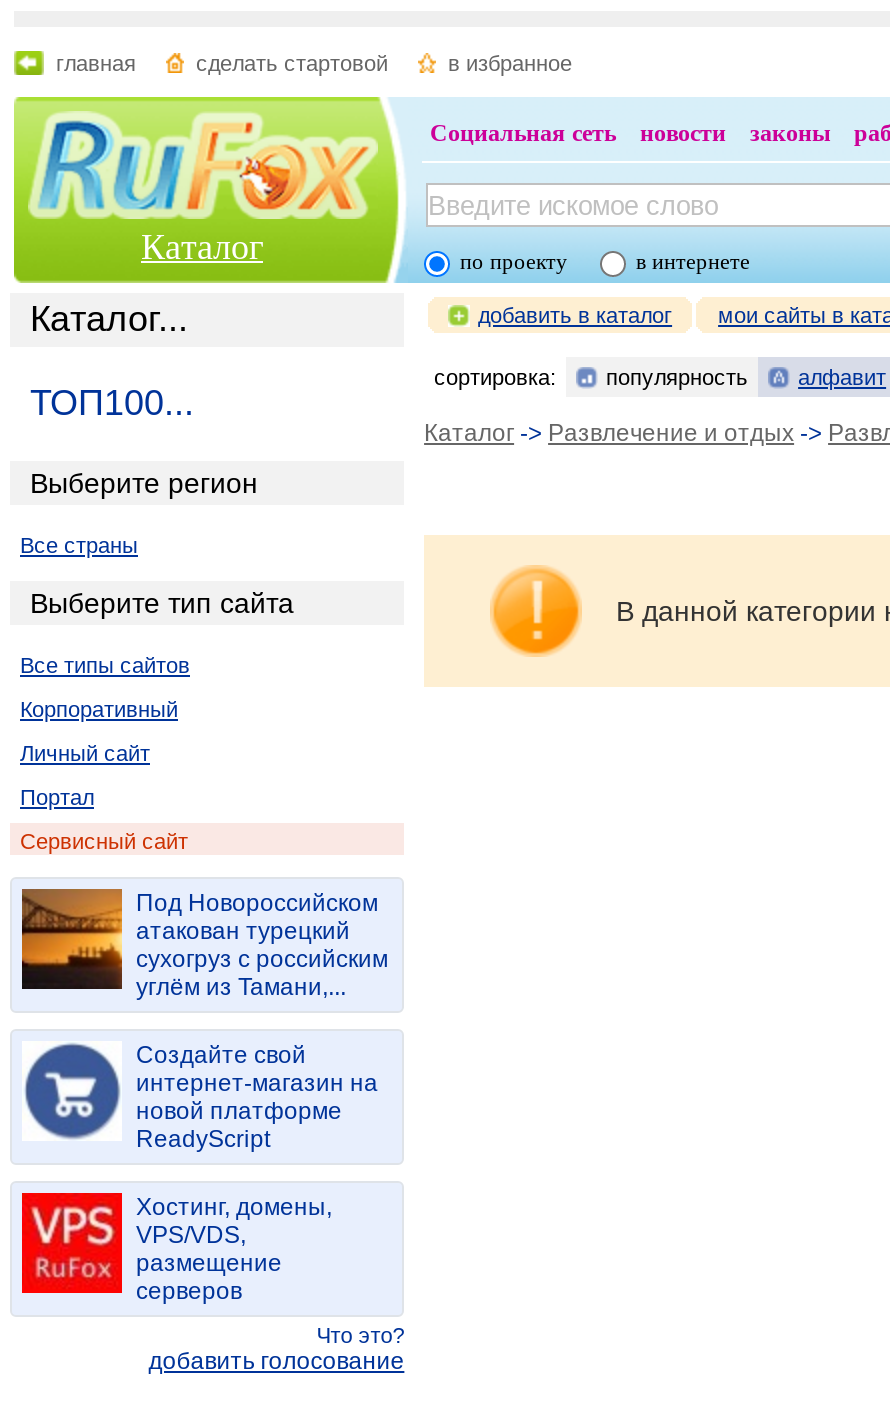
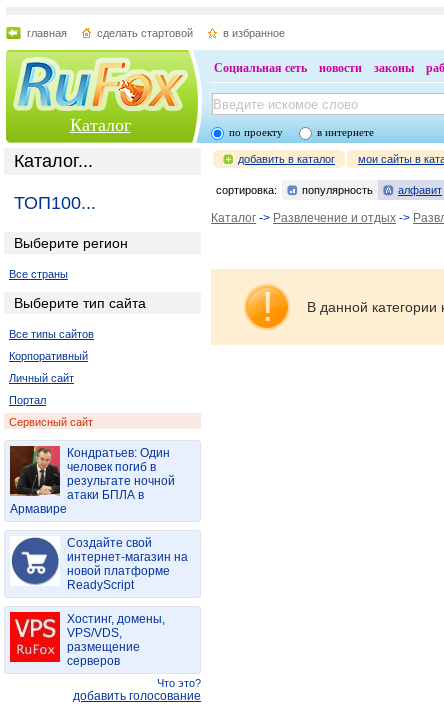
[20,889,388,1001] [image] | Под Новороссийском | атакован турецкий | сухогруз с российским | углём из Тамани,... -> [10,446,175,516] [image] | Кондратьев: Один | человек погиб в | результате ночной | атаки БПЛА в | Армавире

